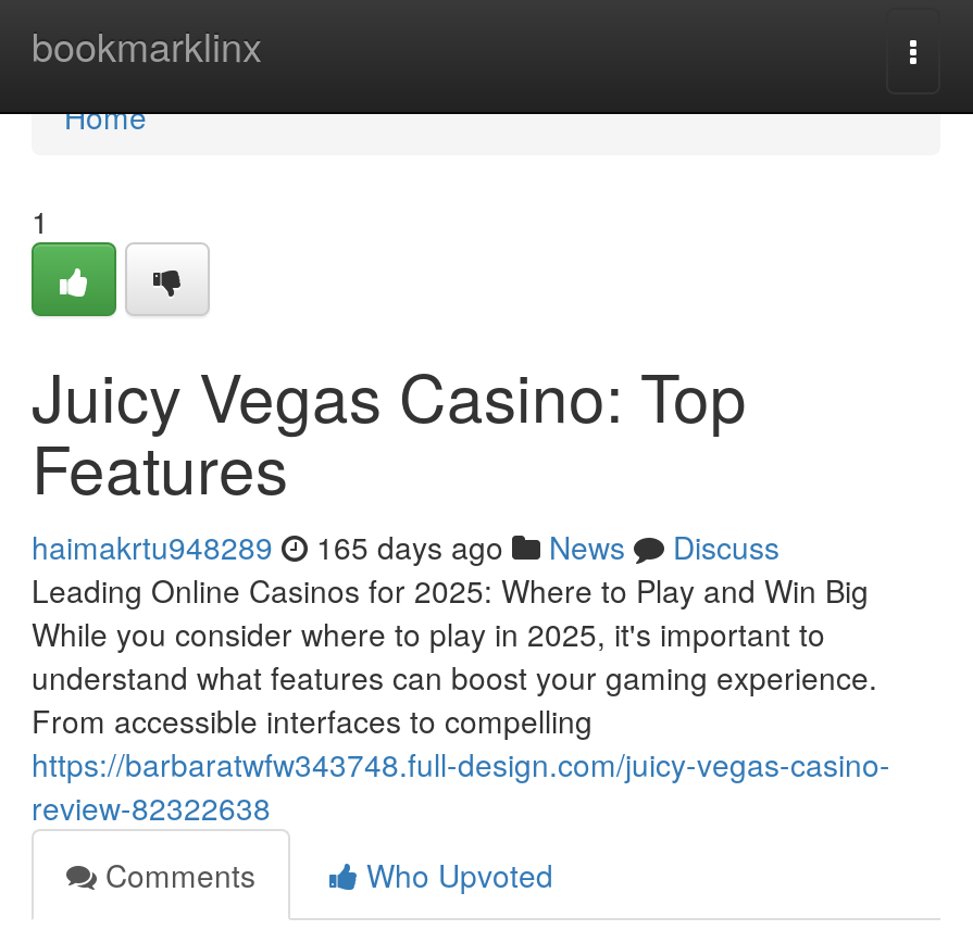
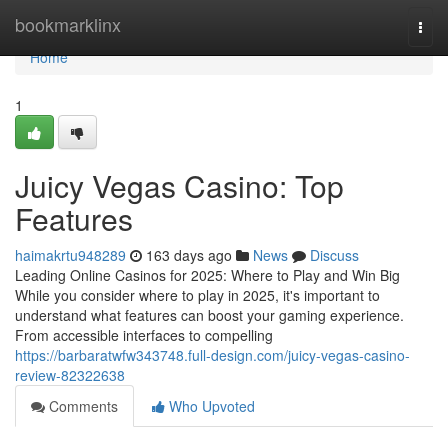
[32,525,779,568] haimakrtu948289 165 days ago News Discuss -> [15,245,359,265] haimakrtu948289 163 days ago News Discuss

